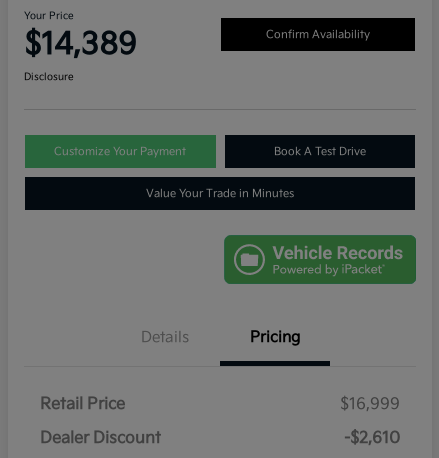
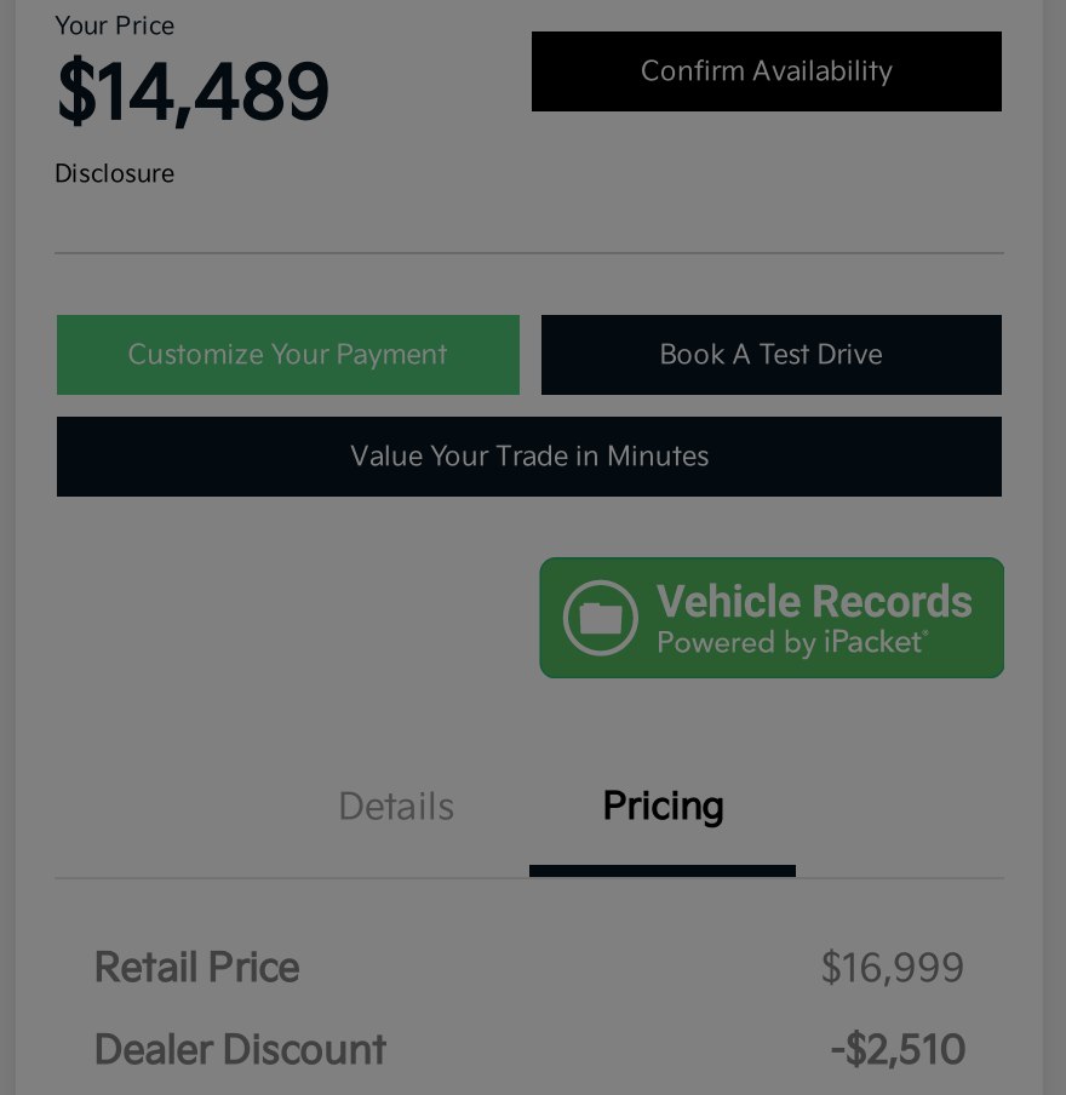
[24,26,137,62] $14,389 -> [55,52,331,139] $14,489
[344,429,400,448] -$2,610 -> [830,1028,965,1074] -$2,510

